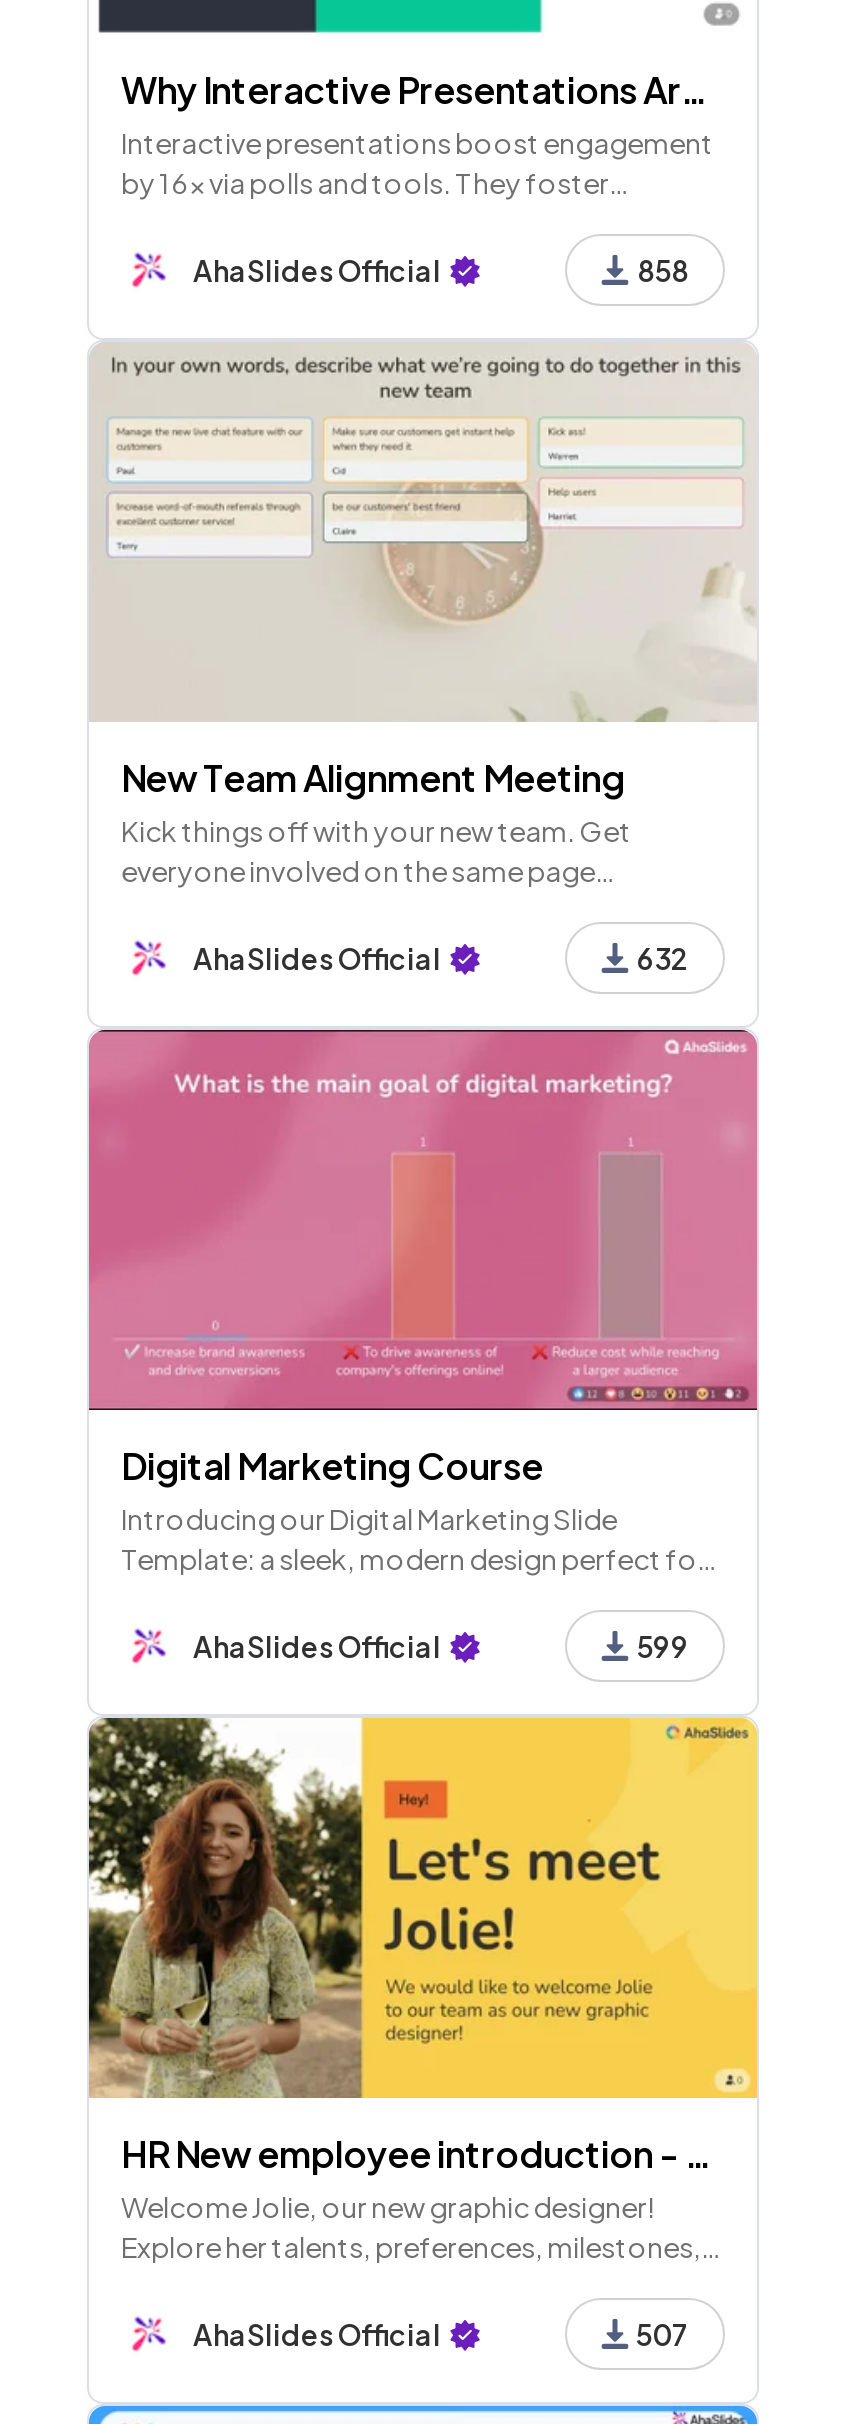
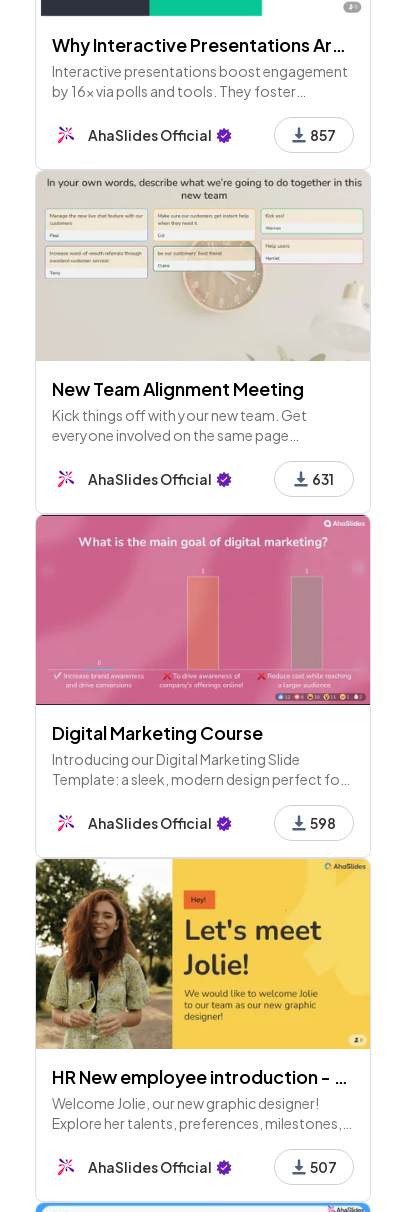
[637,252,689,288] 858 -> [310,126,336,144] 857
[637,940,689,976] 632 -> [312,470,334,488] 631
[637,1628,689,1664] 599 -> [310,814,336,832] 598

